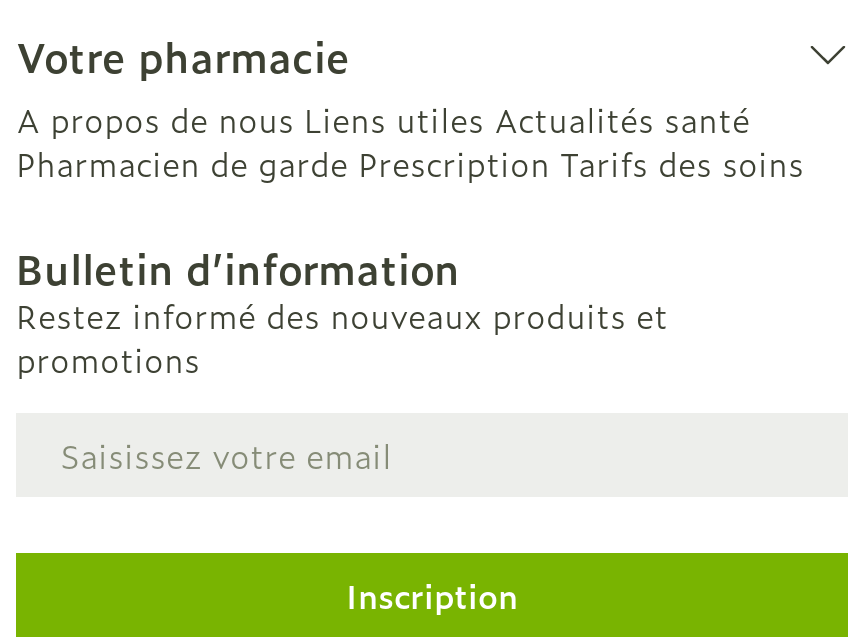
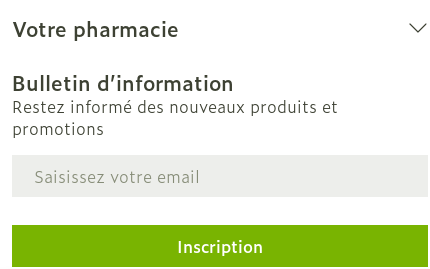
[16,95,804,187] A propos de nous Liens utiles Actualités santé | Pharmacien de garde Prescription Tarifs des soins -> none

